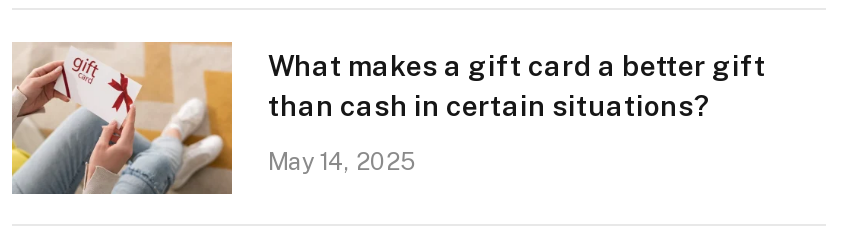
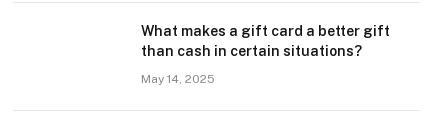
[10,40,234,196] [image] -> none

